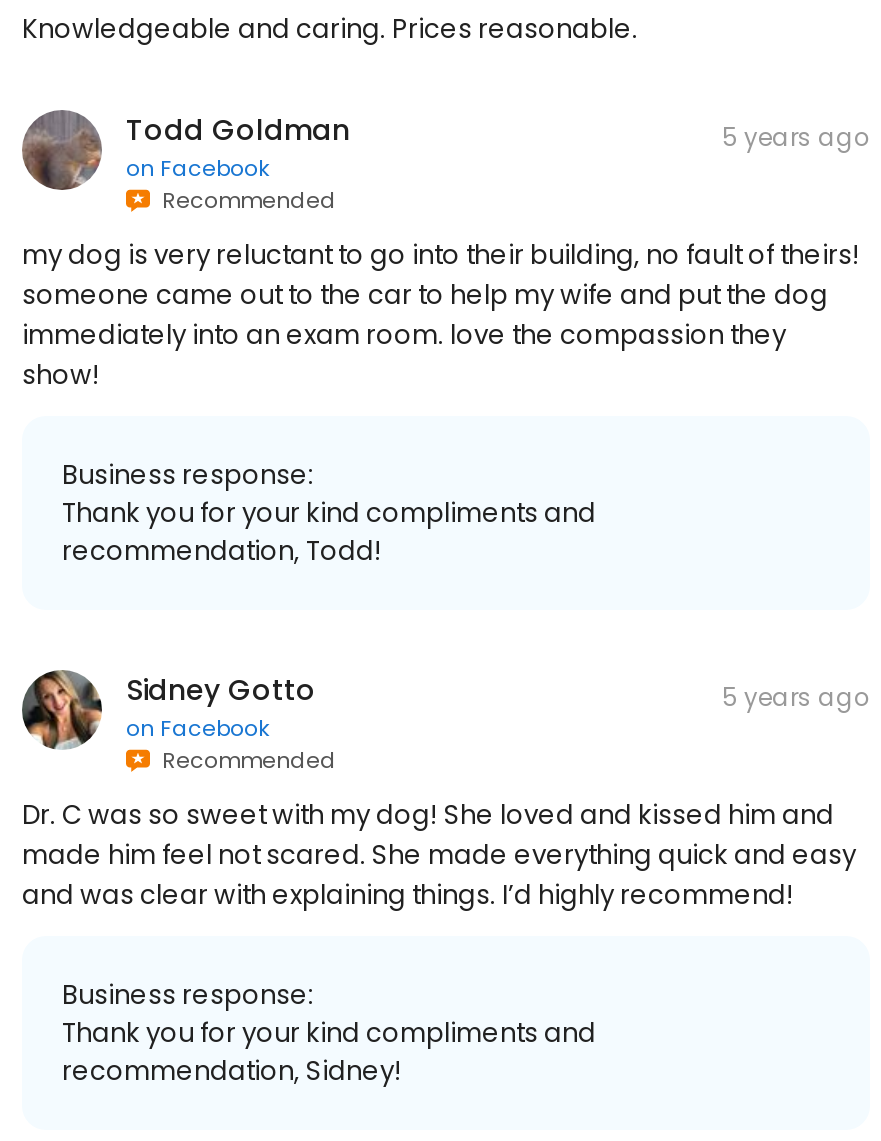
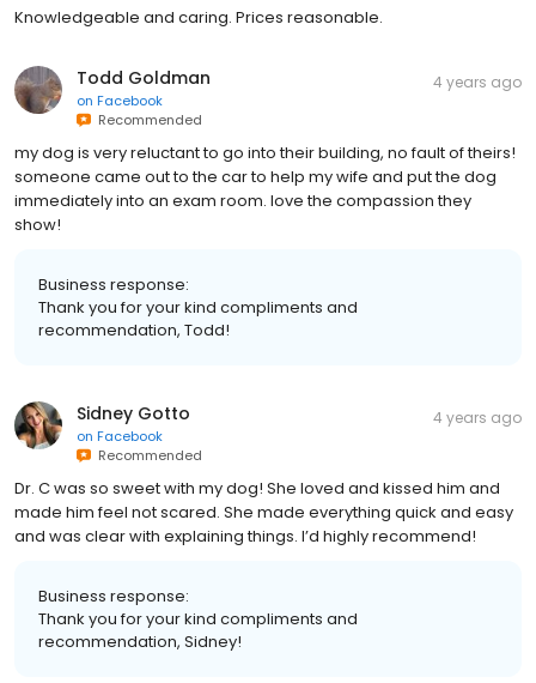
[722,121,870,155] 5 years ago -> [433,72,522,93] 4 years ago
[722,681,870,715] 5 years ago -> [433,408,522,428] 4 years ago

